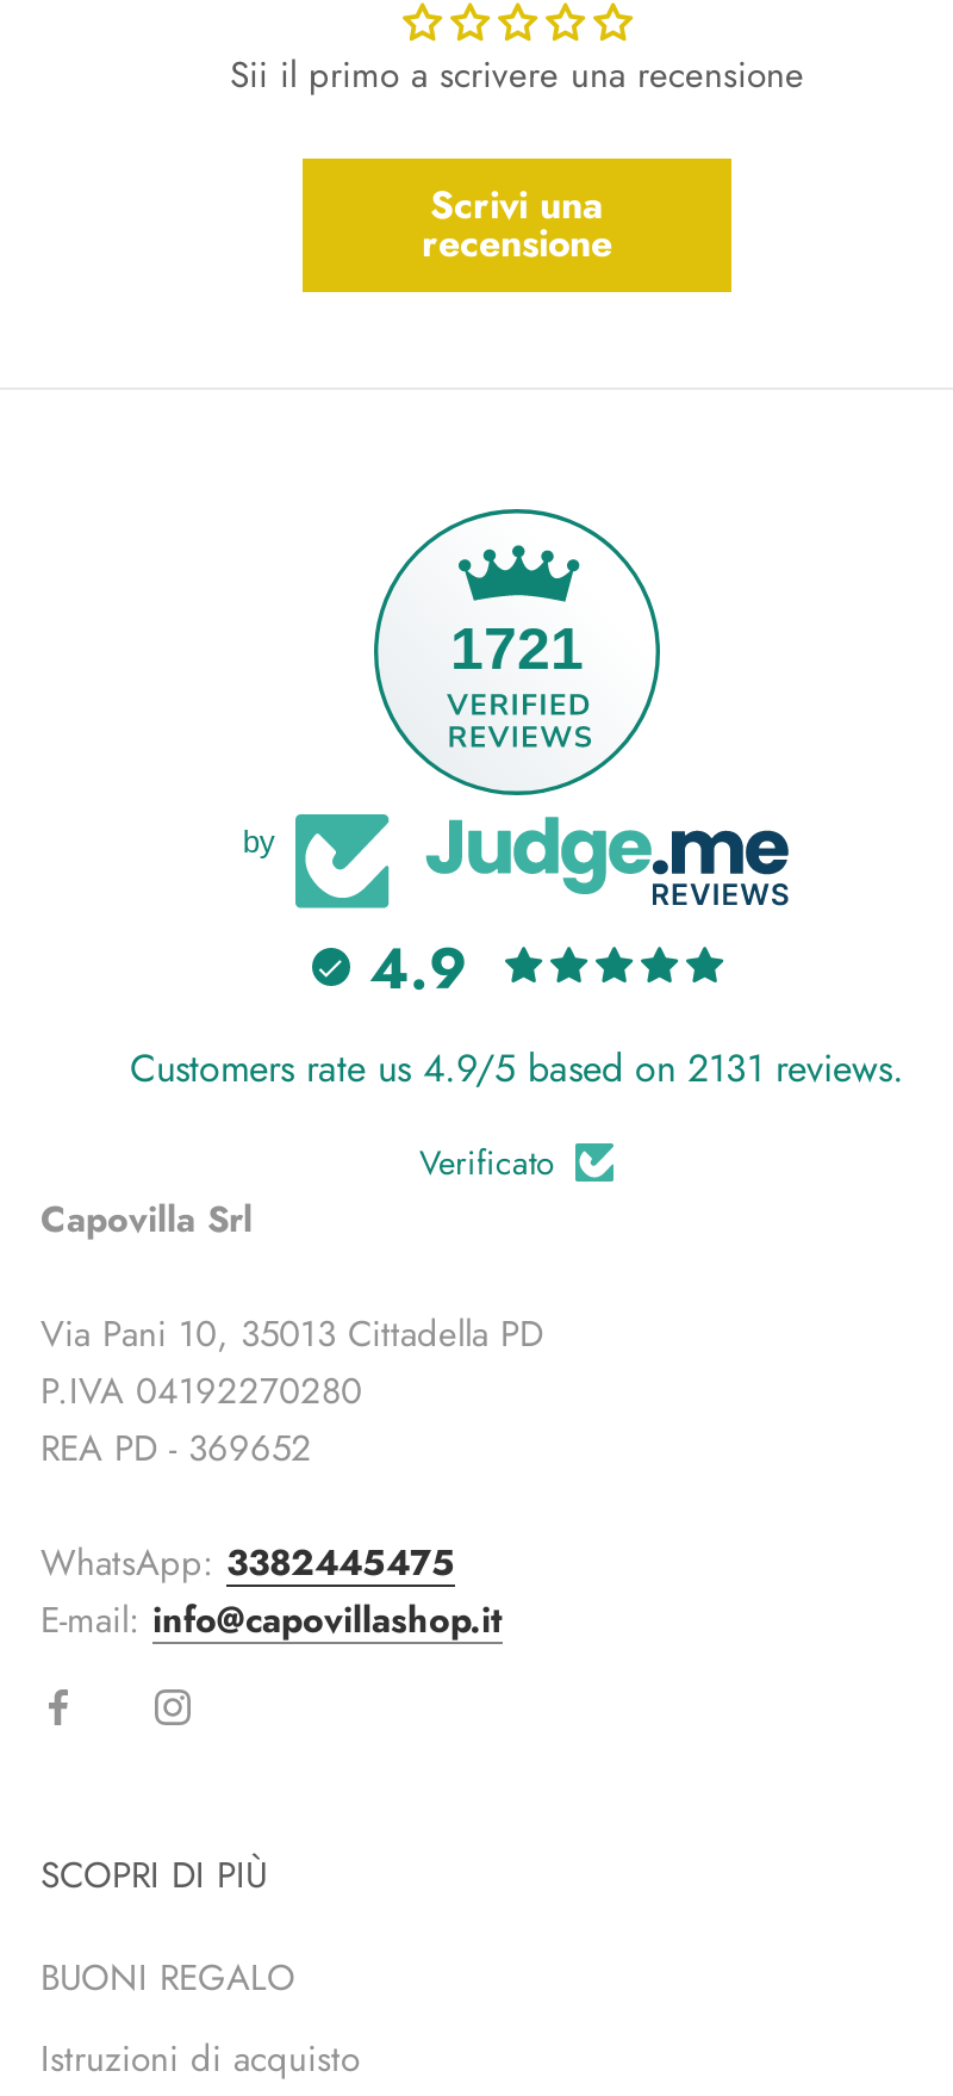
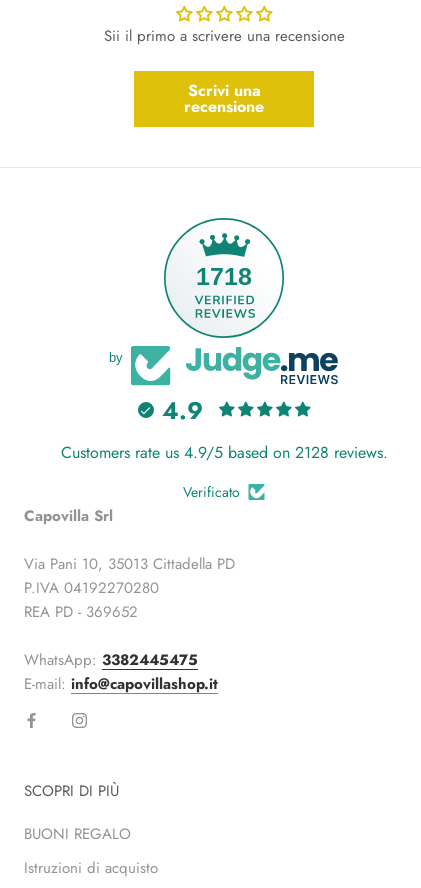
[450,614,584,681] 1721 -> [196,262,252,290] 1718
[130,1041,904,1096] Customers rate us 4.9/5 based on 2131 reviews. -> [60,441,387,464] Customers rate us 4.9/5 based on 2128 reviews.

